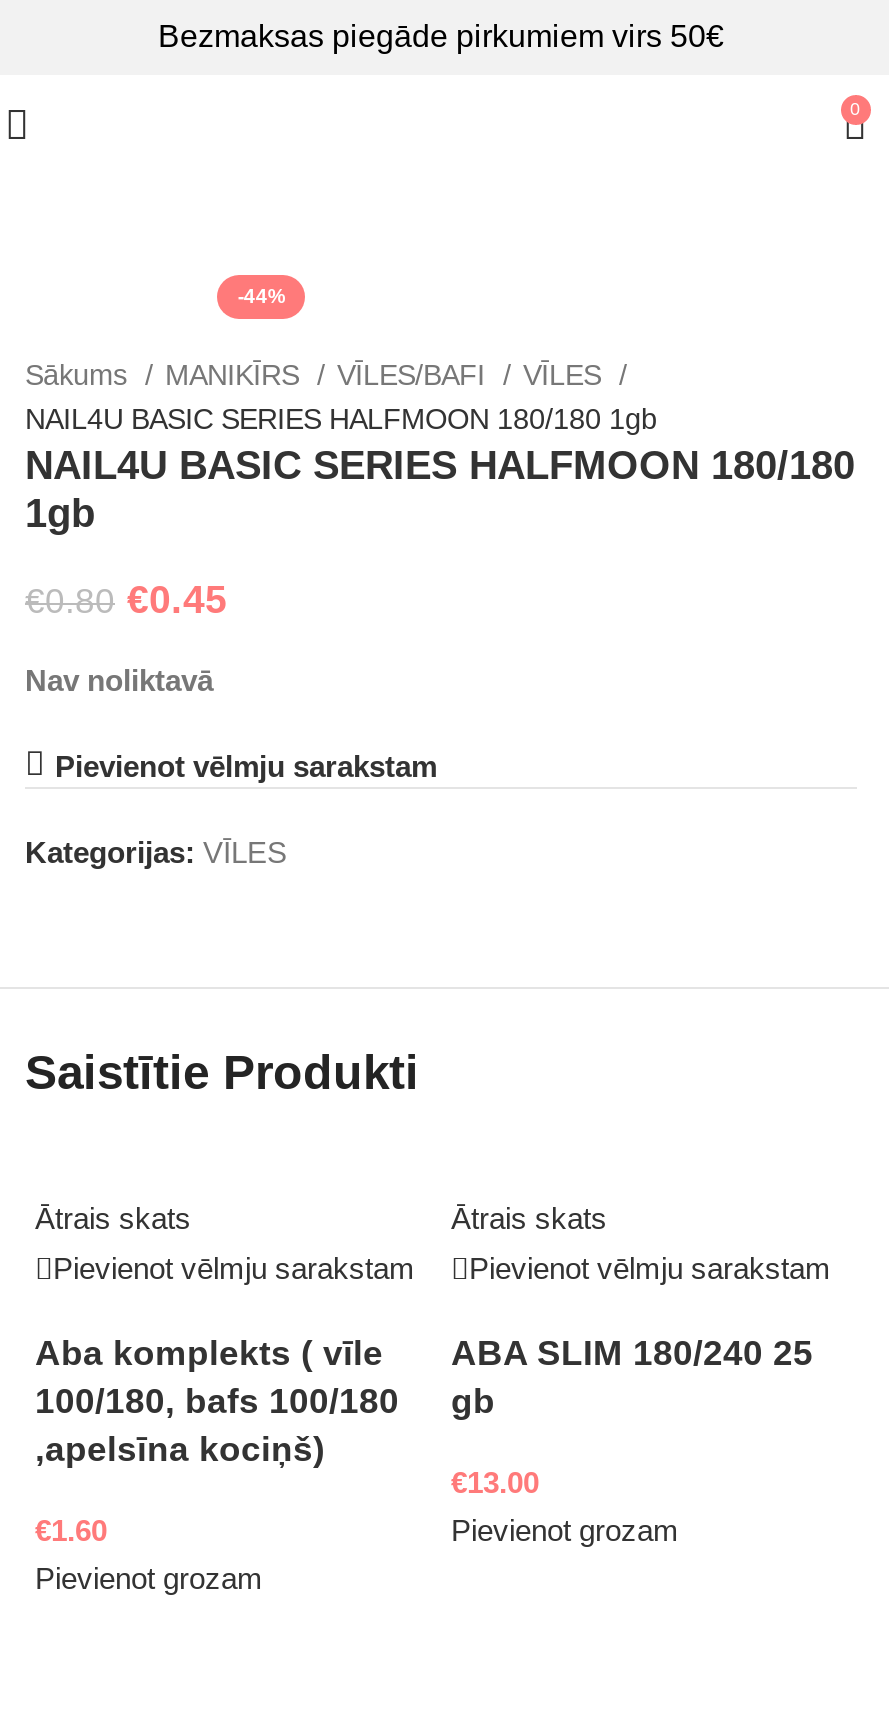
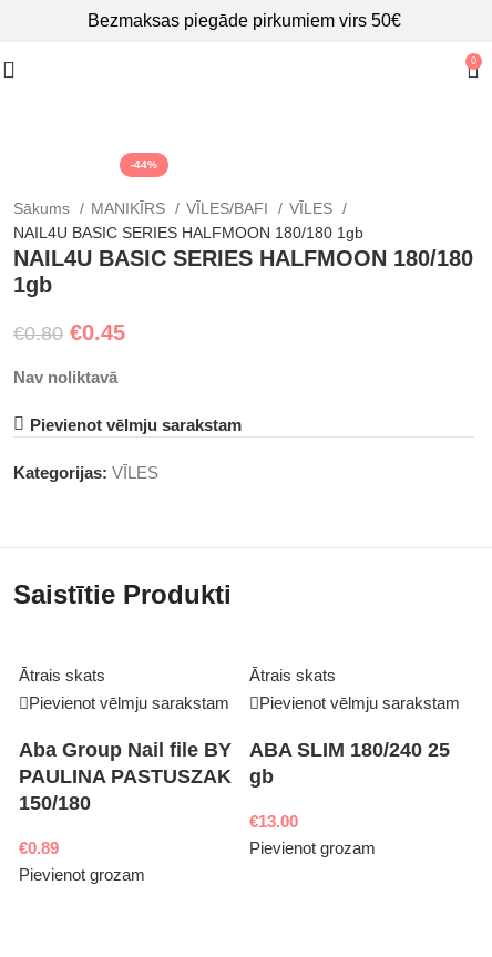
[35,1332,399,1468] Aba komplekts ( vīle | 100/180, bafs 100/180 | ,apelsīna kociņš) -> [19,738,232,814] Aba Group Nail file BY | PAULINA PASTUSZAK | 150/180
[35,1513,107,1547] €1.60 -> [19,839,59,858] €0.89

